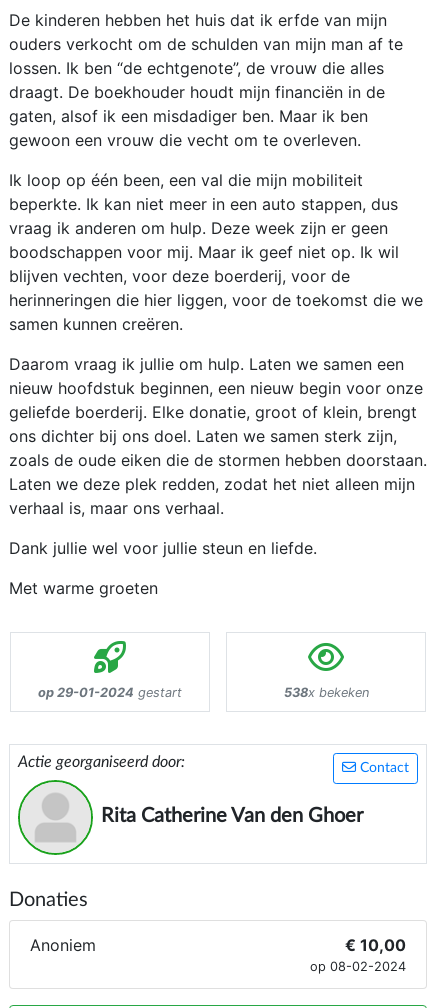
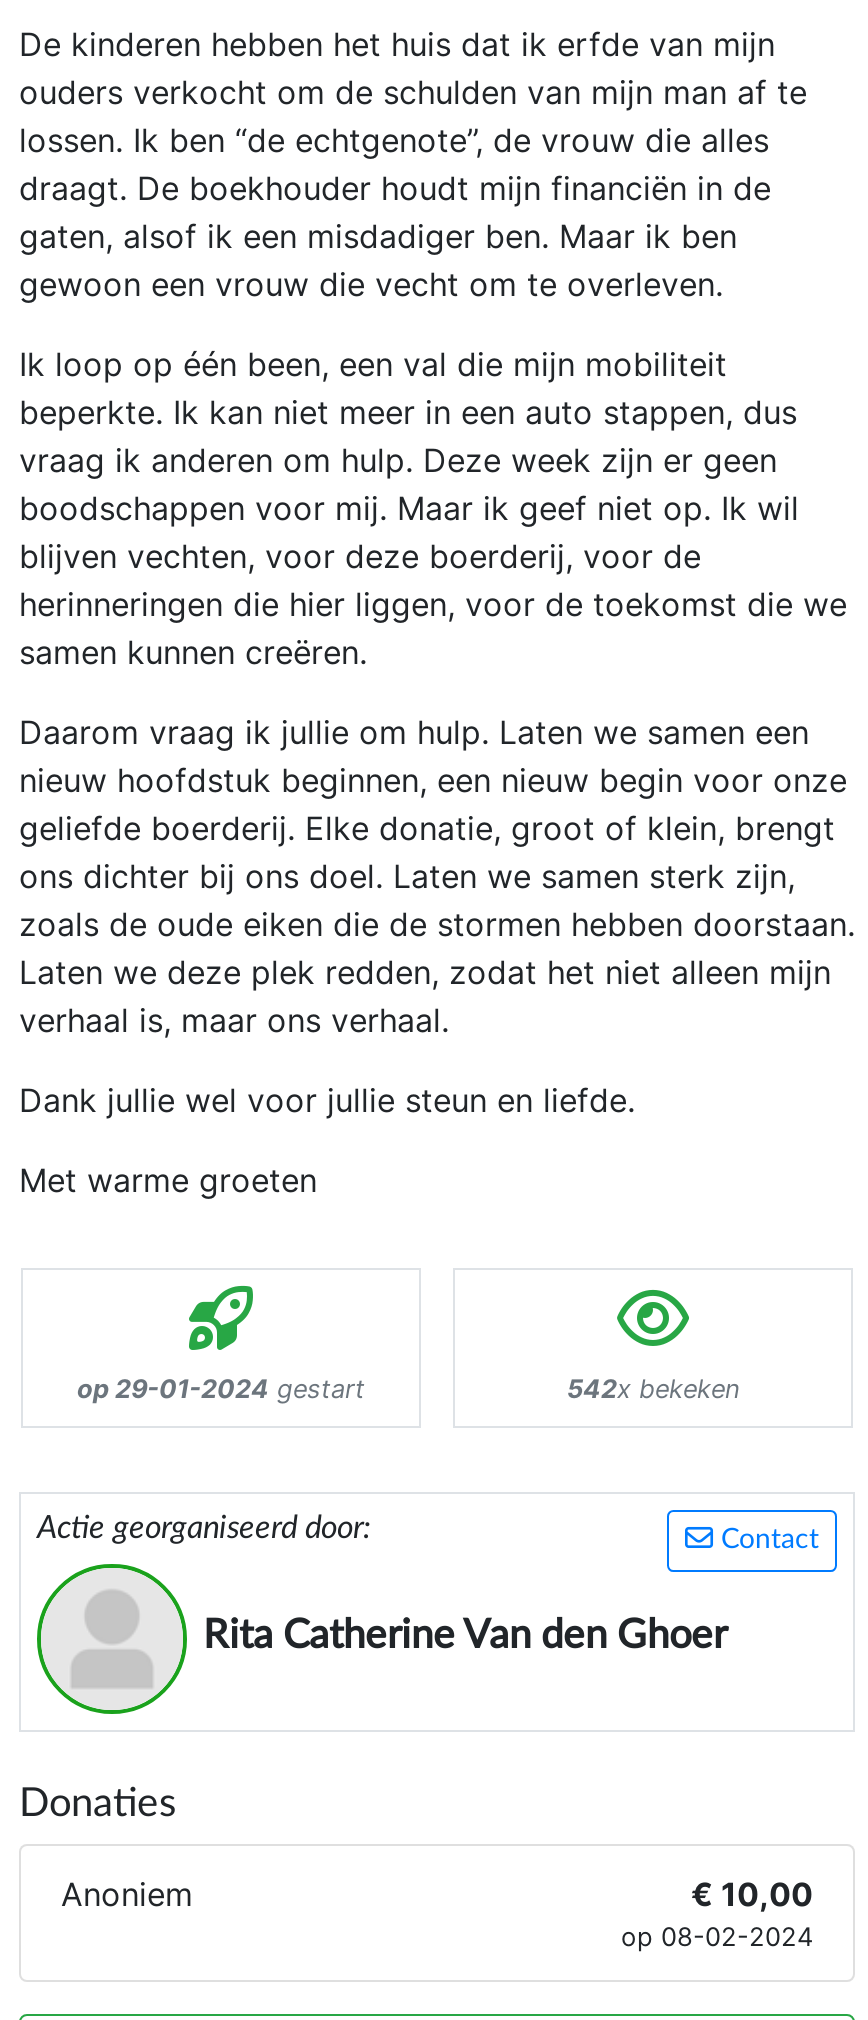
[283,685,368,700] 538x bekeken -> [567,1375,739,1405] 542x bekeken

